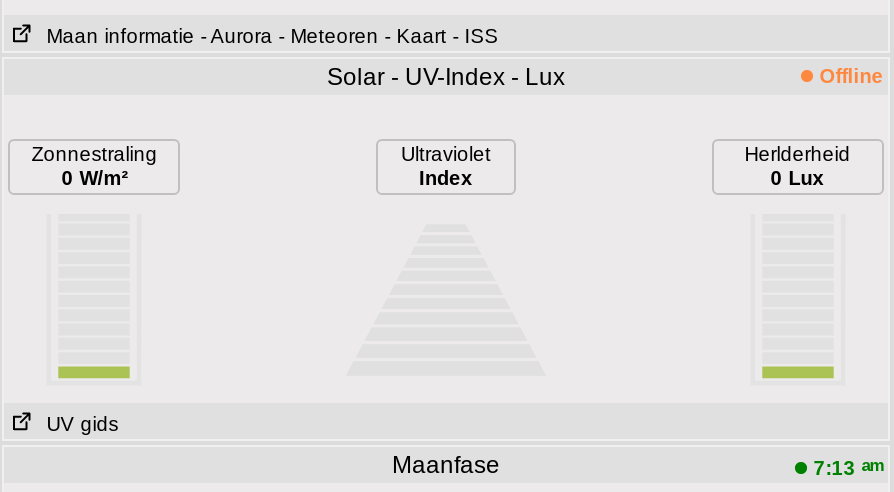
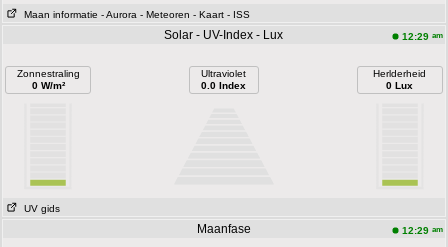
[814,65,884,87] Offline -> [399,30,443,42] 12:29 am
[419,167,473,189] Index -> [201,80,246,91] 0.0 Index
[808,455,884,479] 7:13 am -> [399,224,443,236] 12:29 am

